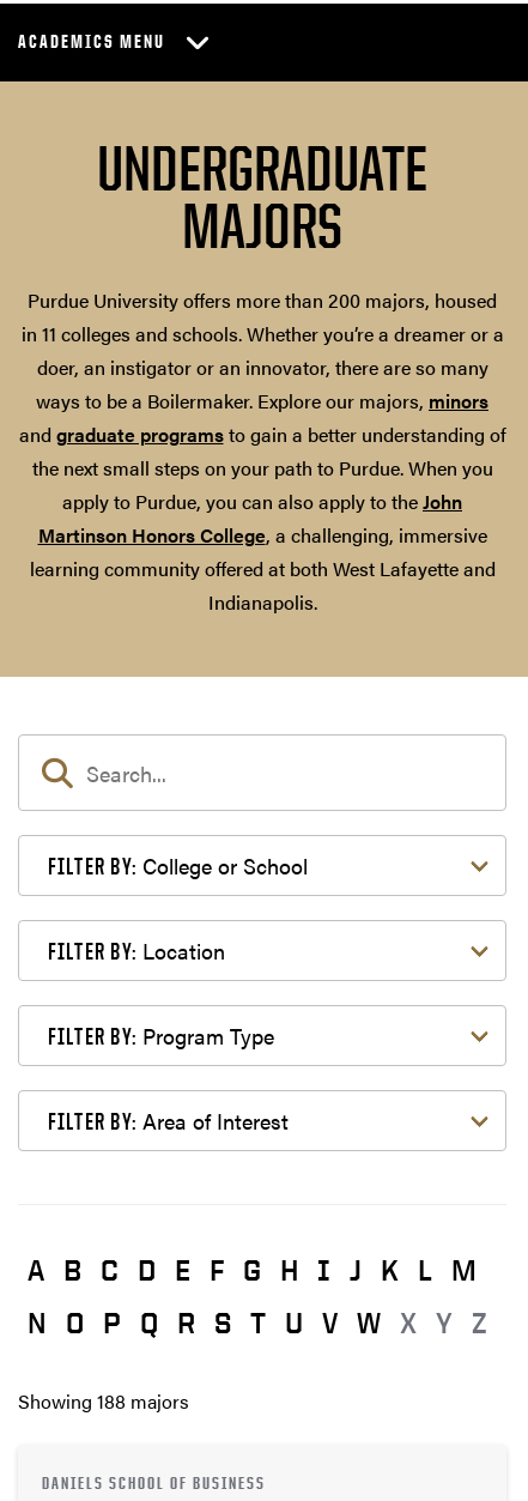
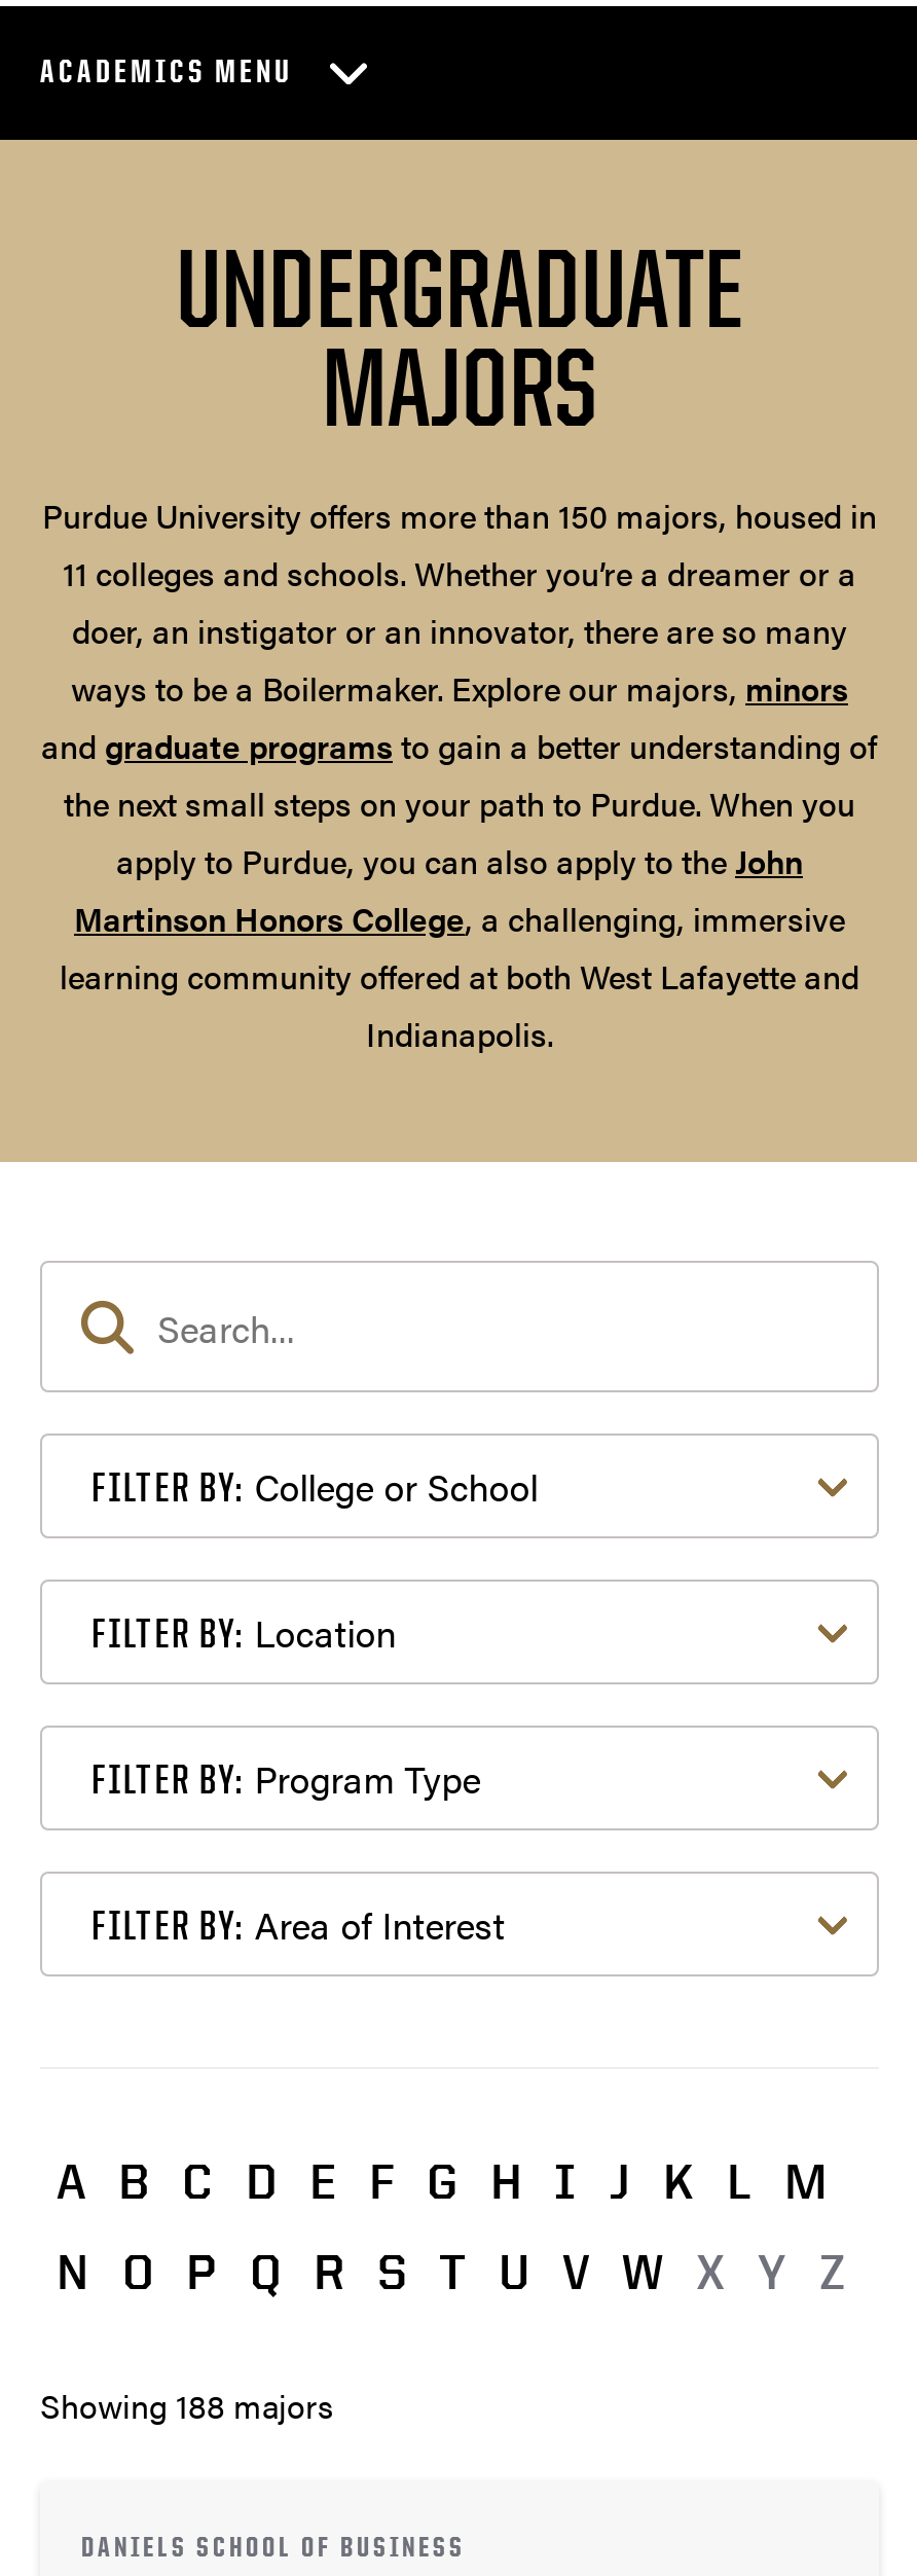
[21,287,503,348] Purdue University offers more than 200 majors, housed | in 11 colleges and schools. Whether you’re a dreamer or a -> [42,492,877,597] Purdue University offers more than 150 majors, housed in | 11 colleges and schools. Whether you’re a dreamer or a

